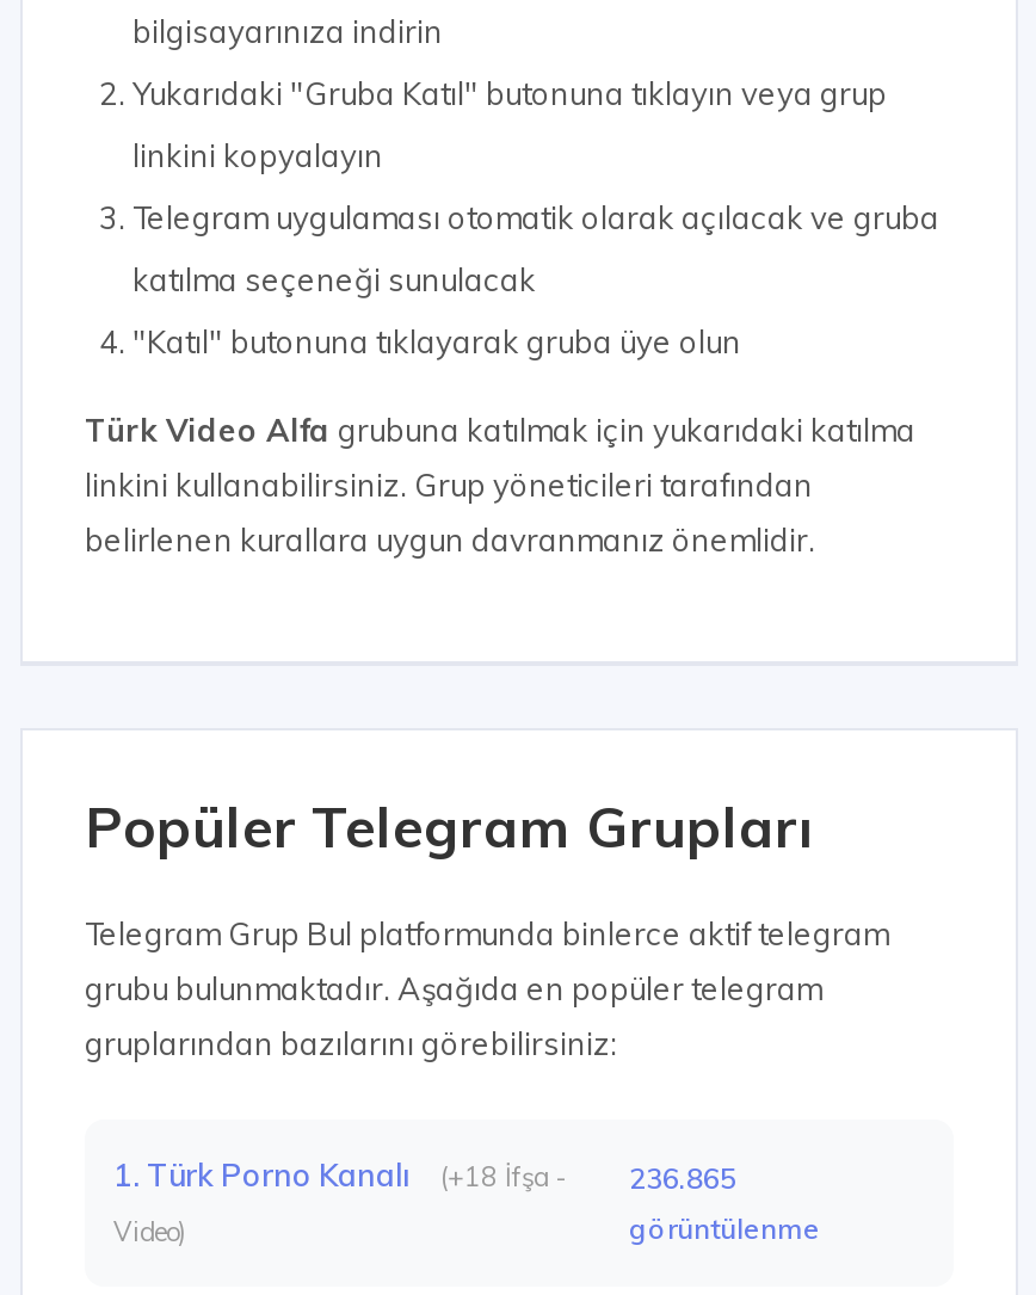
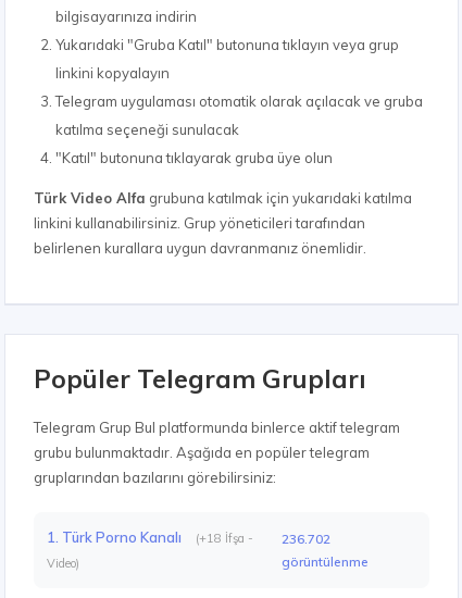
[113,1154,736,1195] 1. Türk Porno Kanalı (+18 İfşa - 236.865 -> [47,528,330,546] 1. Türk Porno Kanalı (+18 İfşa - 236.702

